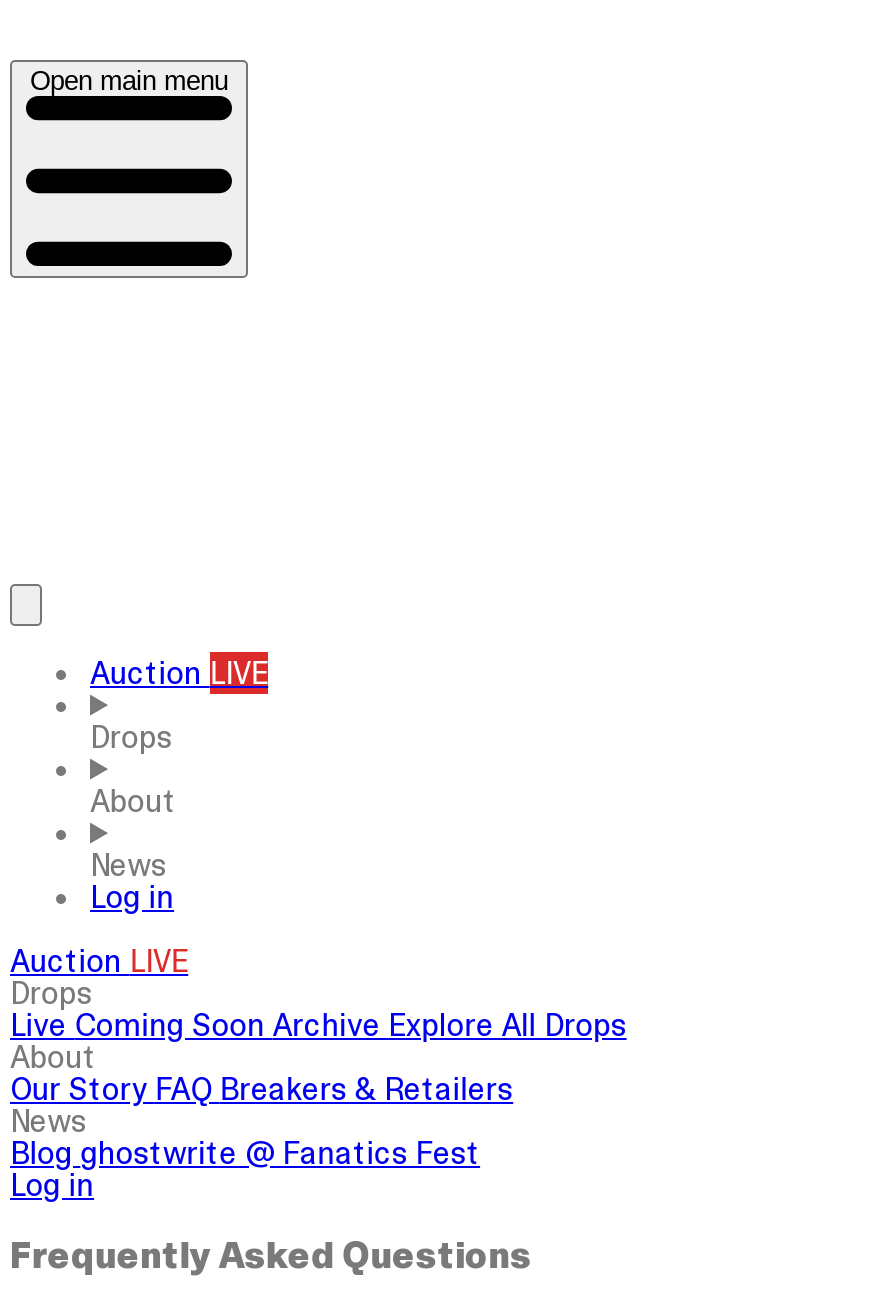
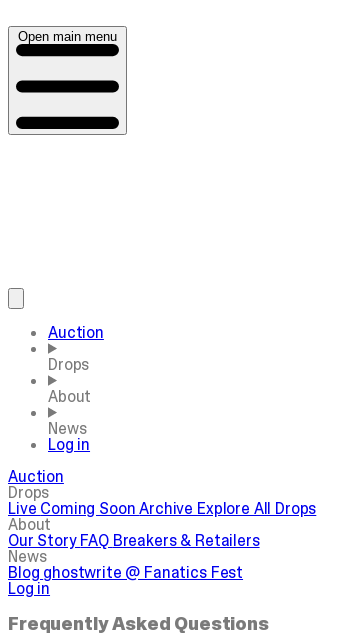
[90,652,268,694] Auction LIVE -> [48,322,104,343] Auction
[10,940,188,982] Auction LIVE -> [8,466,64,487] Auction

